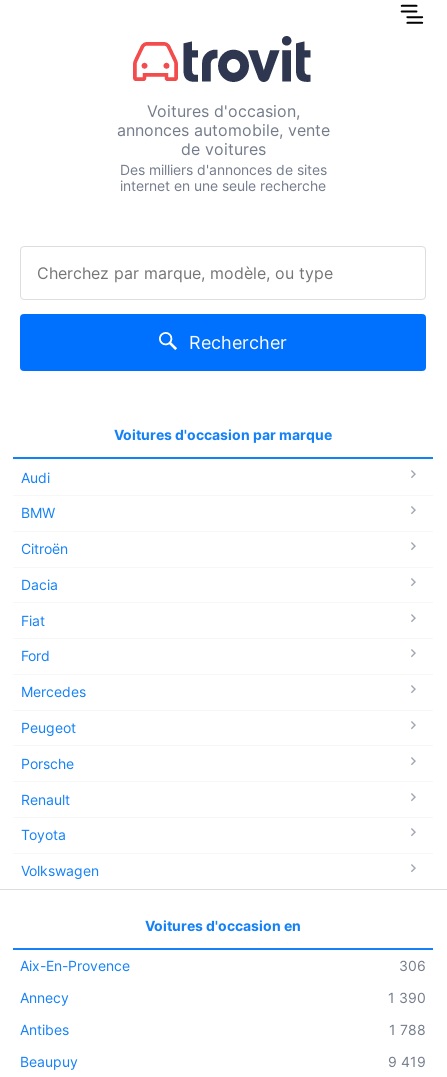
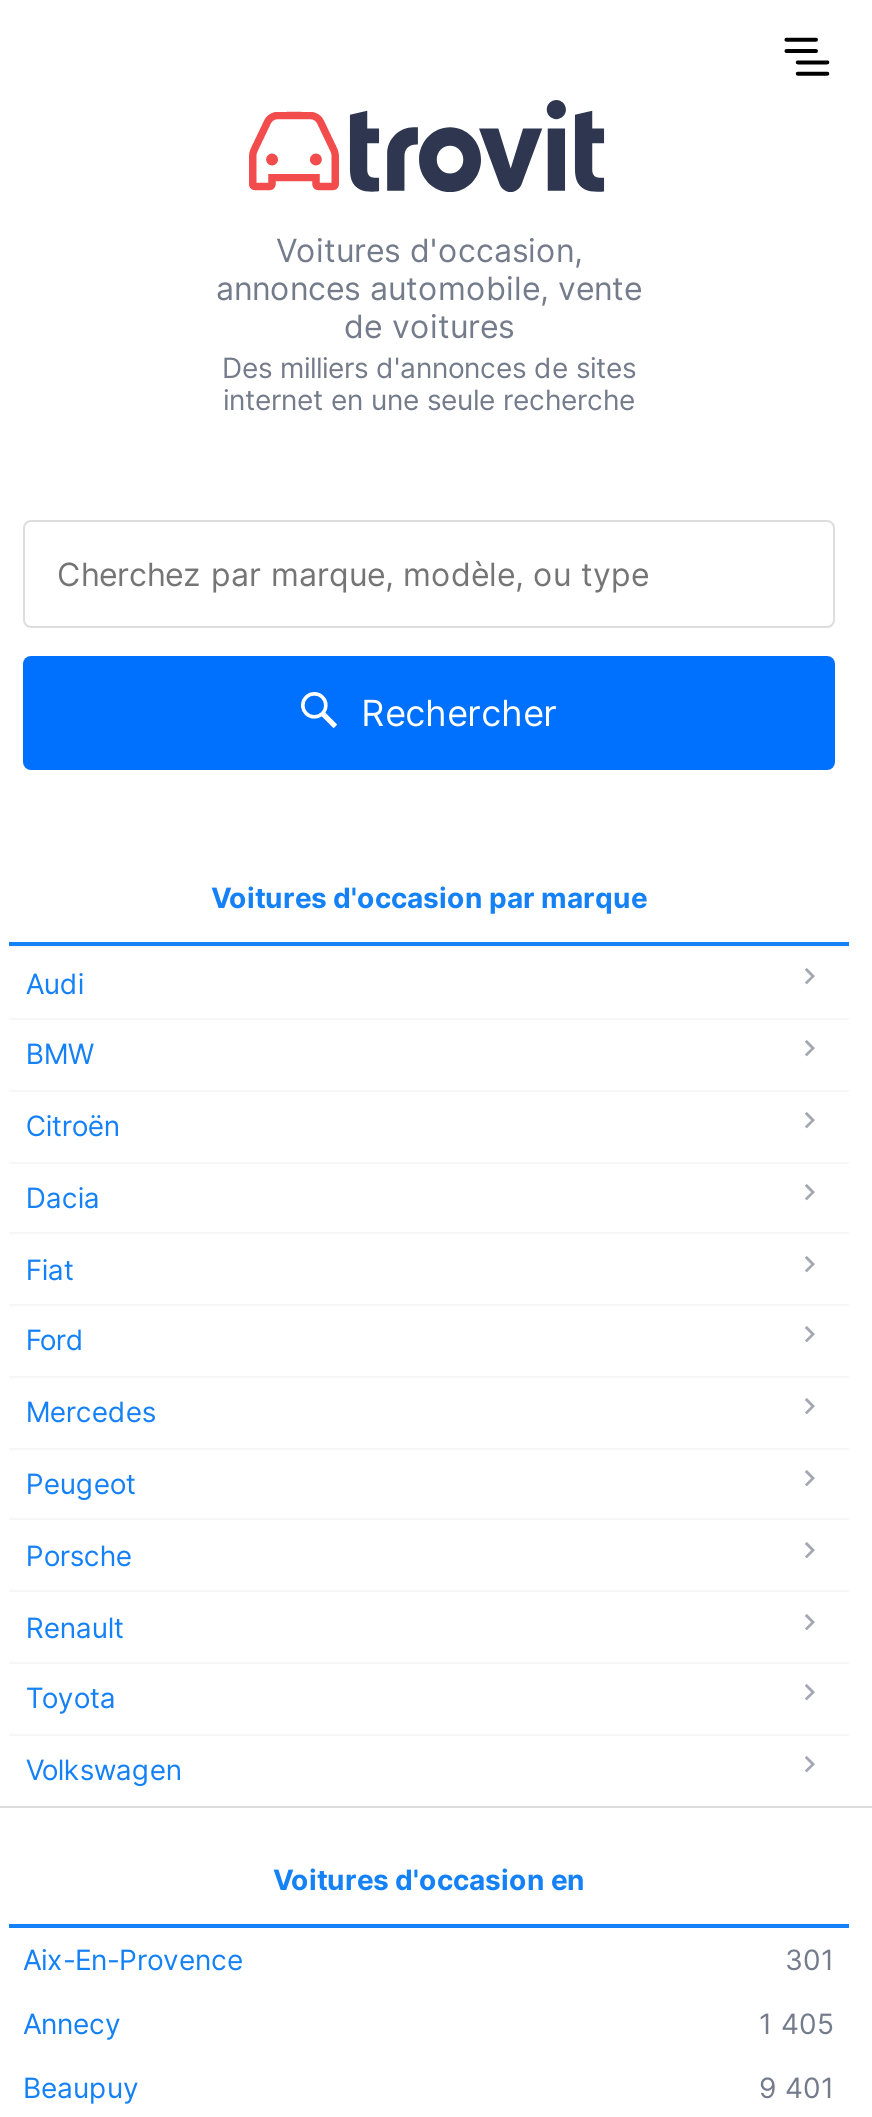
[399,957,426,974] 306 -> [785,1941,835,1975] 301
[20,989,426,1038] 1 390 | Antibes | 1 788 -> [759,2005,835,2039] 1 405
[388,1053,426,1070] 9 419 -> [759,2069,835,2103] 9 401

